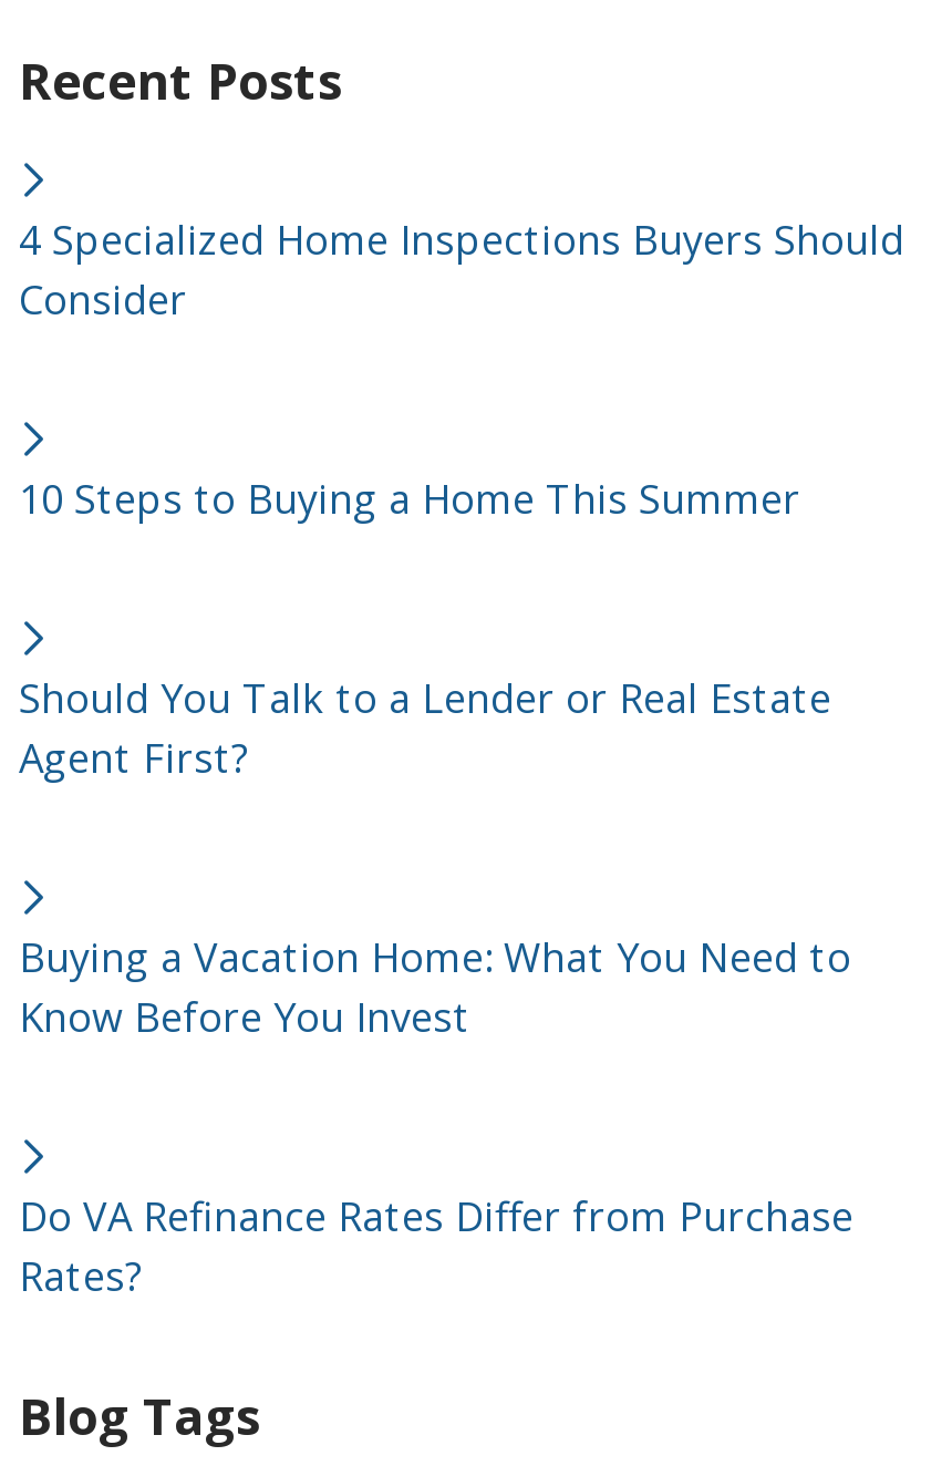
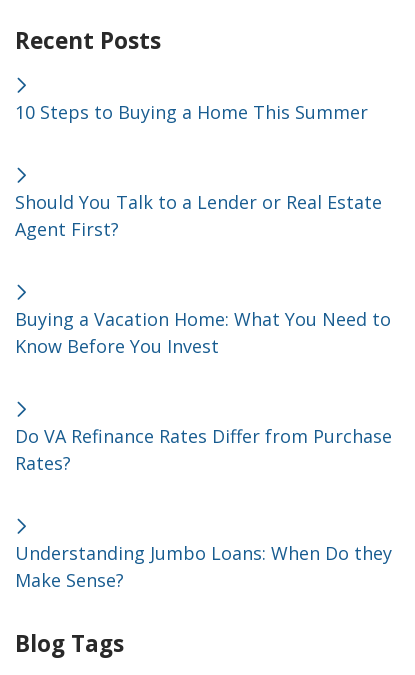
[19,213,904,326] 4 Specialized Home Inspections Buyers Should | Consider -> none
moved [19,473,853,1303] -> [15,100,392,475]: 10 Steps to Buying a Home This Summer | Should You Talk to a Lender or Real Estate | Agent First? | Buying a Vacation Home: What You Need to | Know Before You Invest | Do VA Refinance Rates Differ from Purchase | Rates?
none -> [15,541,392,592] Understanding Jumbo Loans: When Do they | Make Sense?

